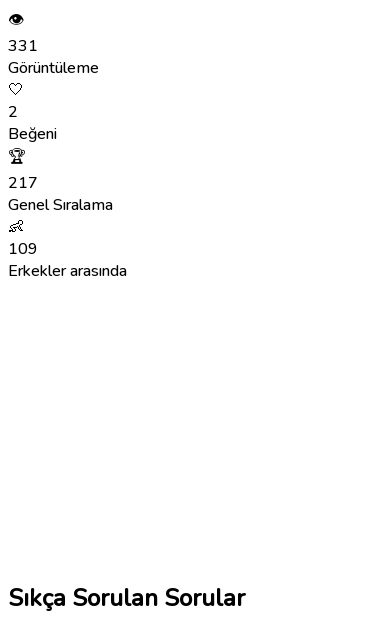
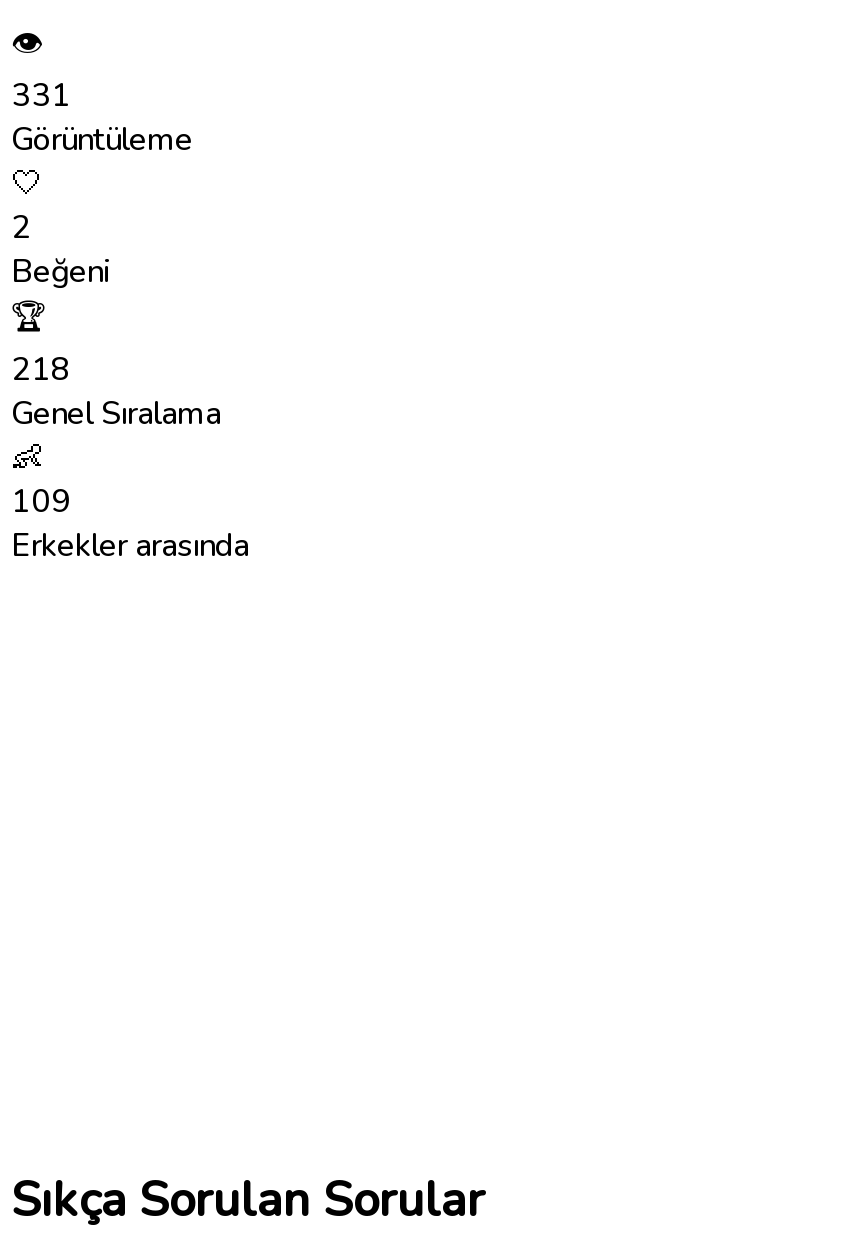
[8,172,38,194] 217 -> [11,349,71,393] 218

